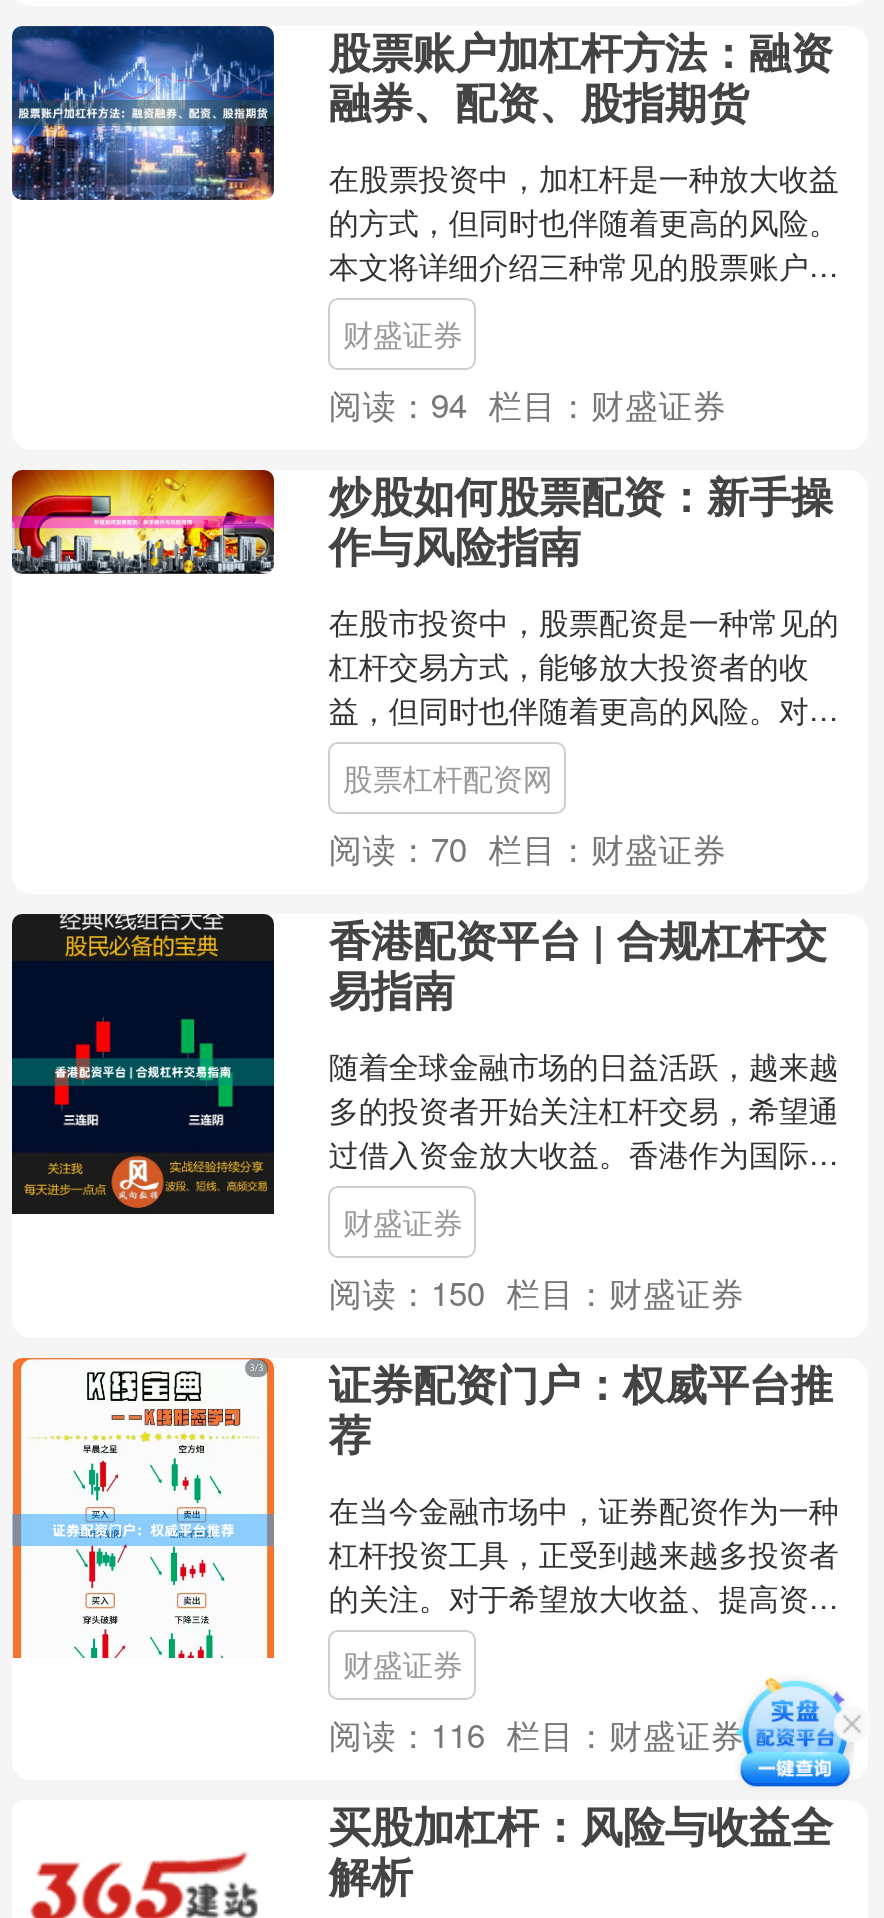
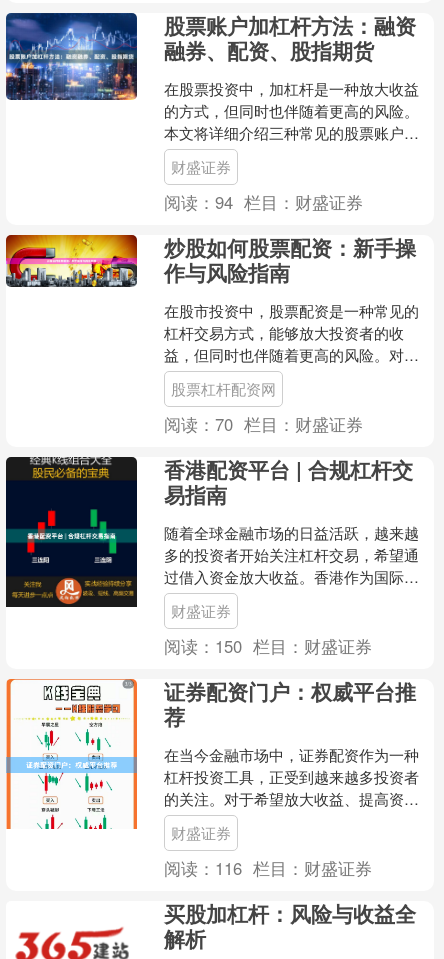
[738,1676,858,1788] [image] -> none

